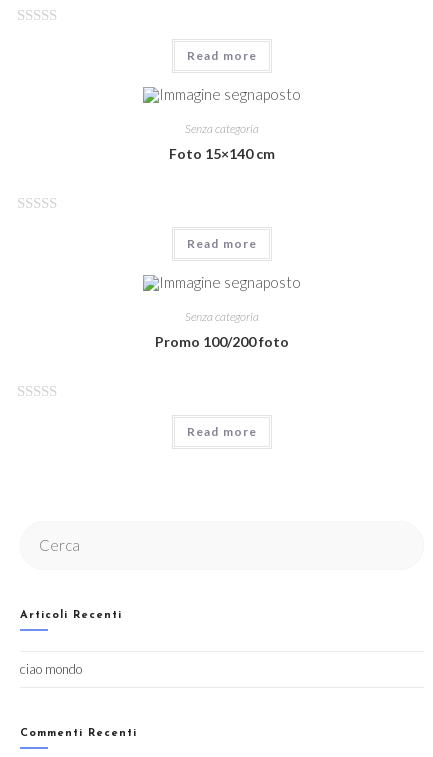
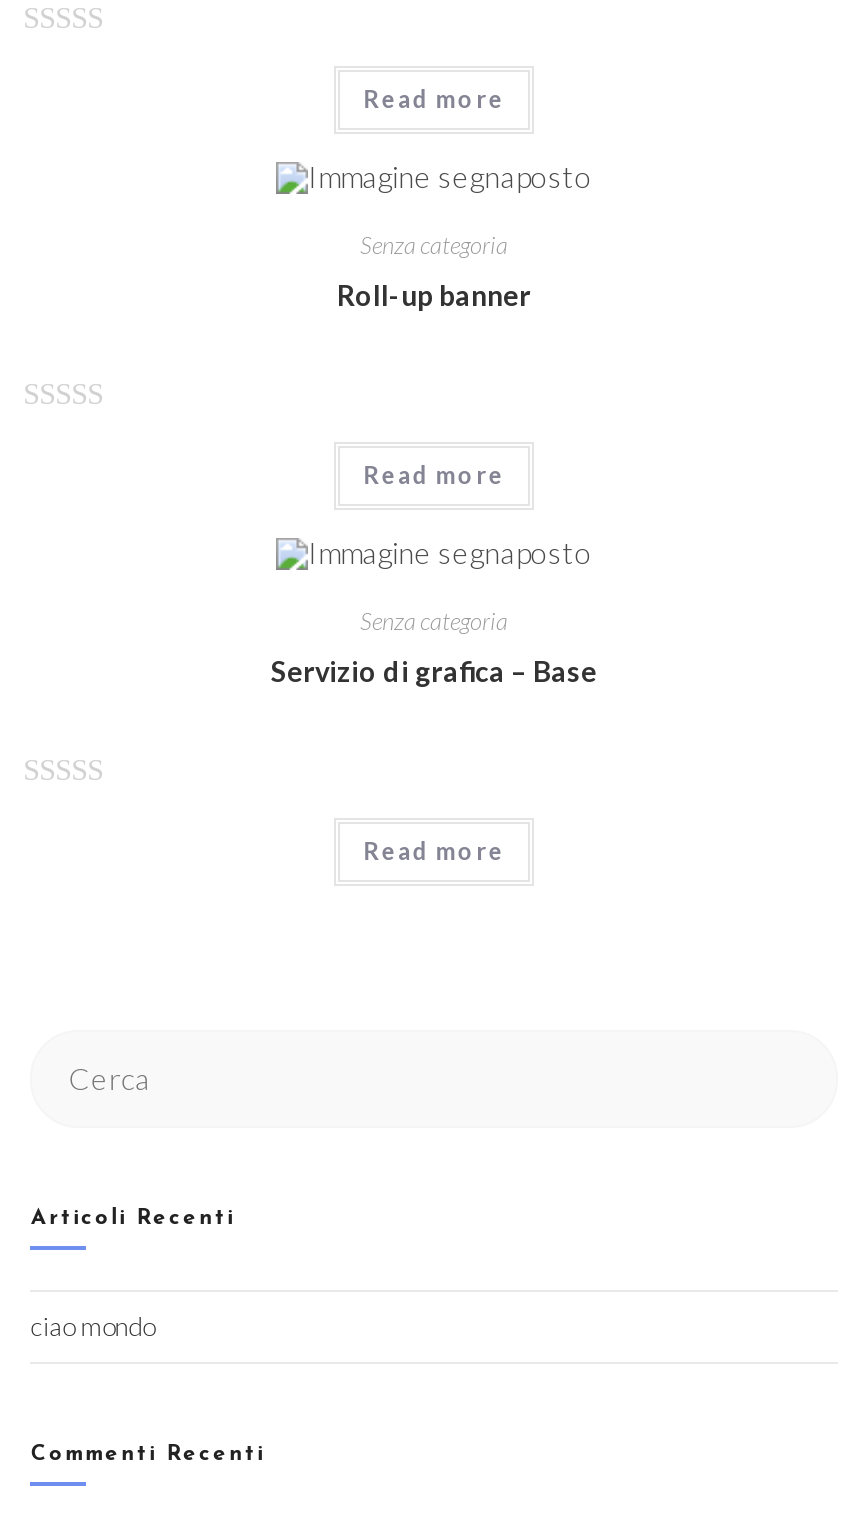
[169,145,275,162] Foto 15×140 cm -> [337,277,531,311] Roll-up banner
[155,333,289,350] Promo 100/200 foto -> [271,653,597,687] Servizio di grafica – Base

